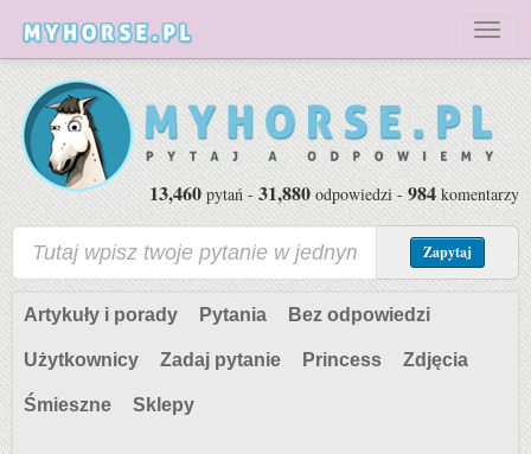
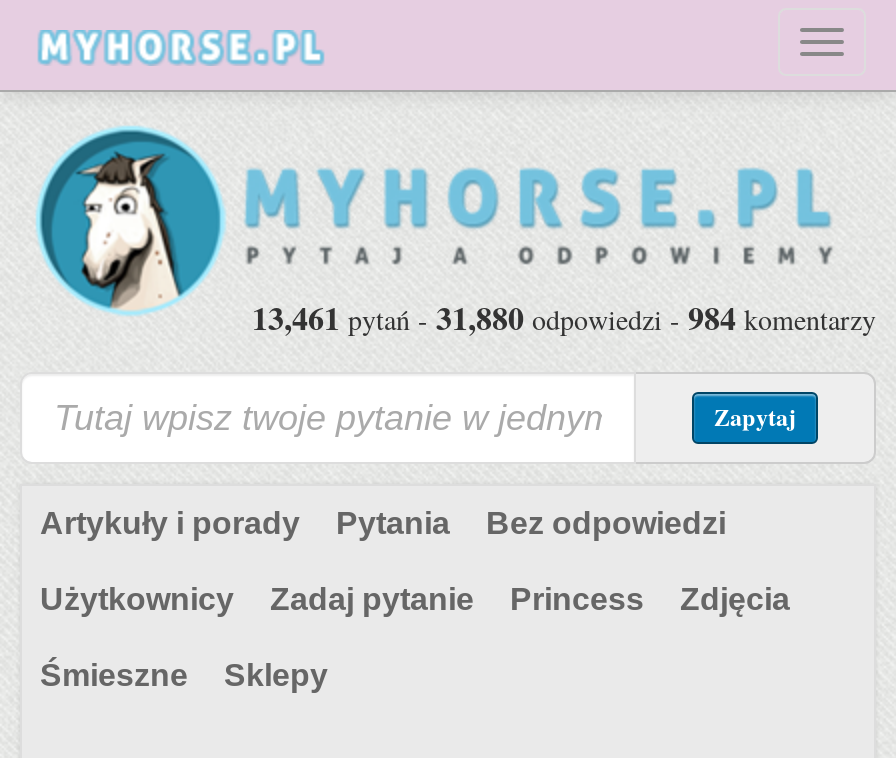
[149,179,519,206] 13,460 pytań - 31,880 odpowiedzi - 984 komentarzy -> [252,294,876,340] 13,461 pytań - 31,880 odpowiedzi - 984 komentarzy

